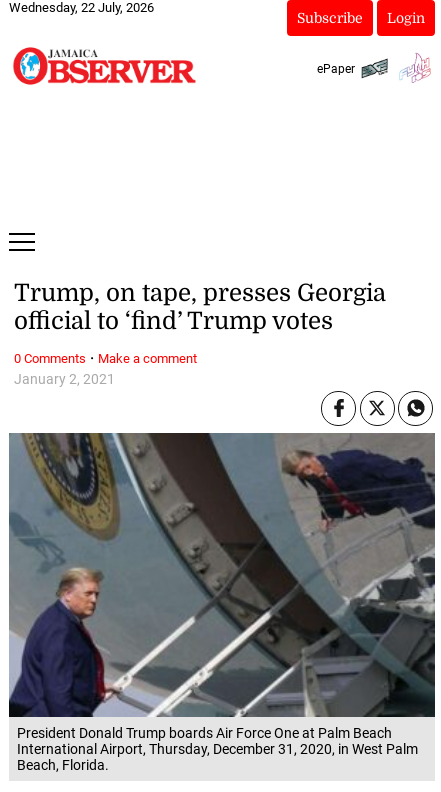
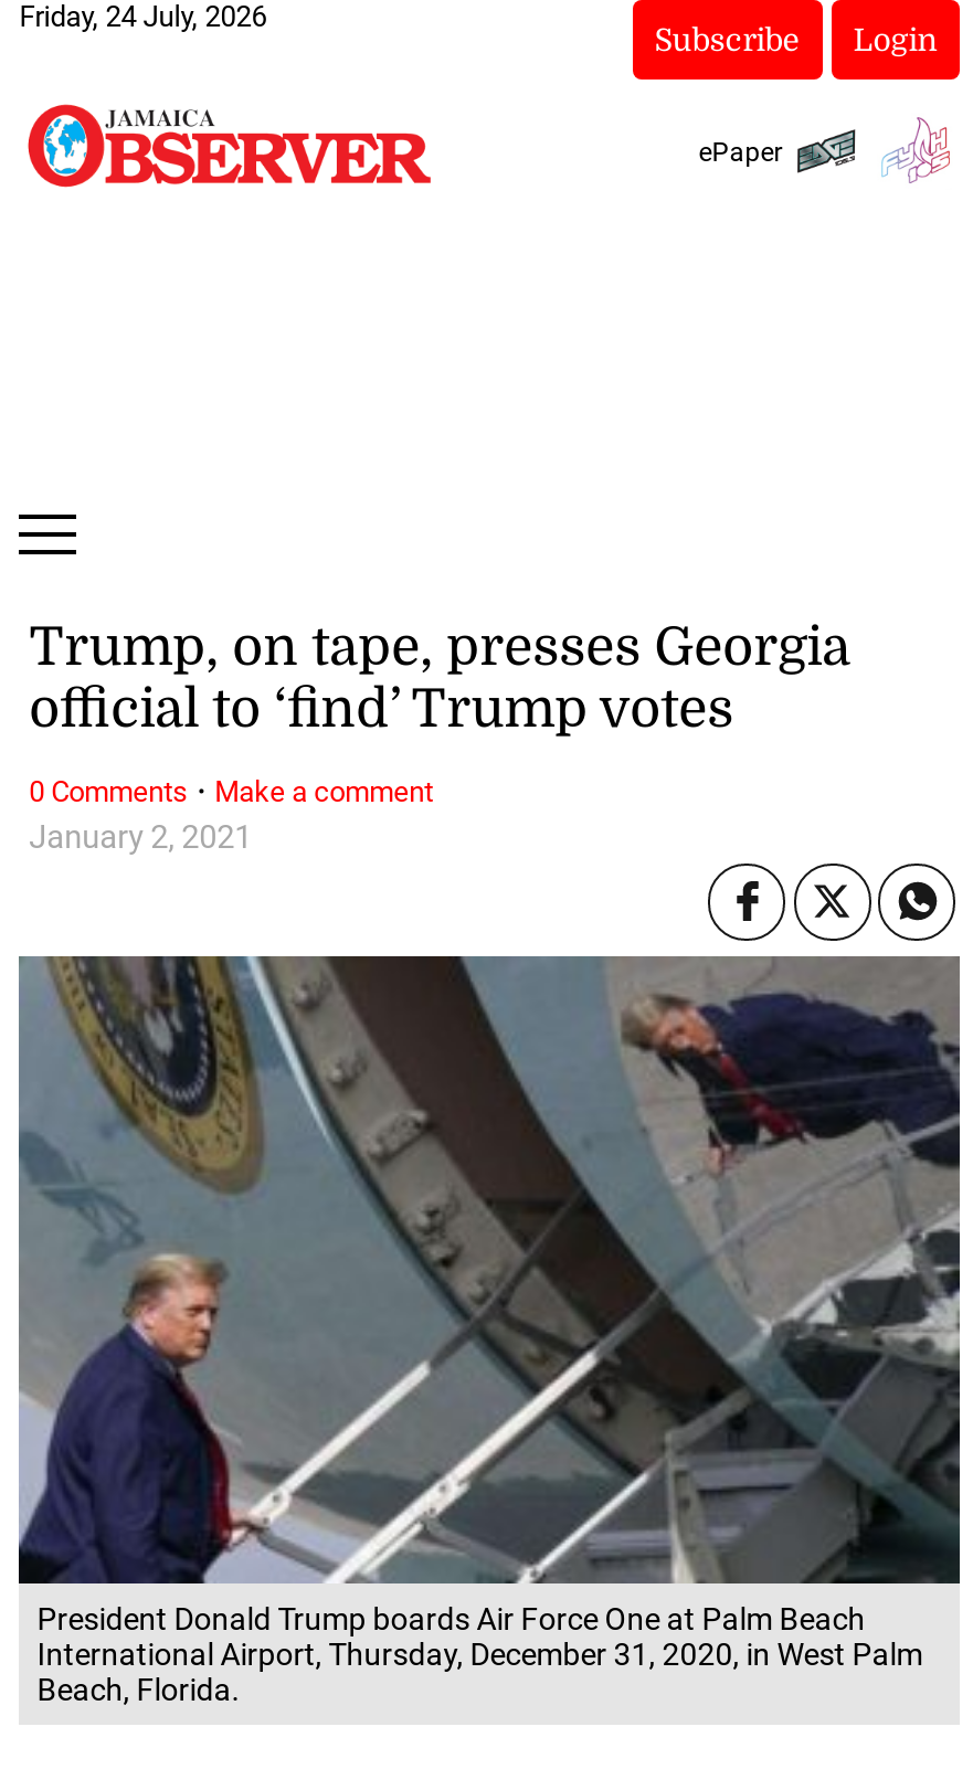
[9,0,154,15] Wednesday, 22 July, 2026 -> [19,0,267,33] Friday, 24 July, 2026

